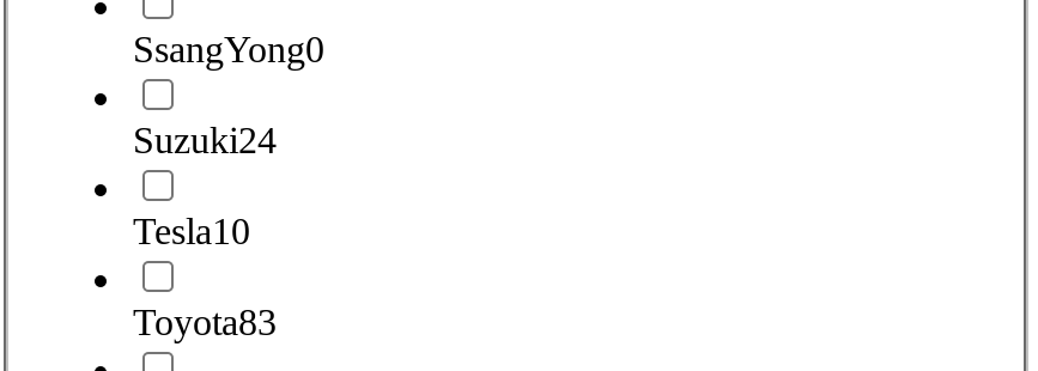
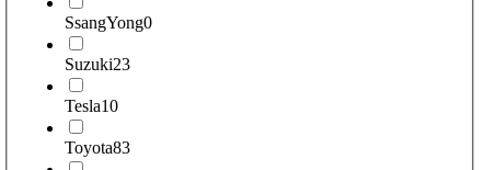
[133,119,277,159] Suzuki24 -> [65,54,130,73] Suzuki23

